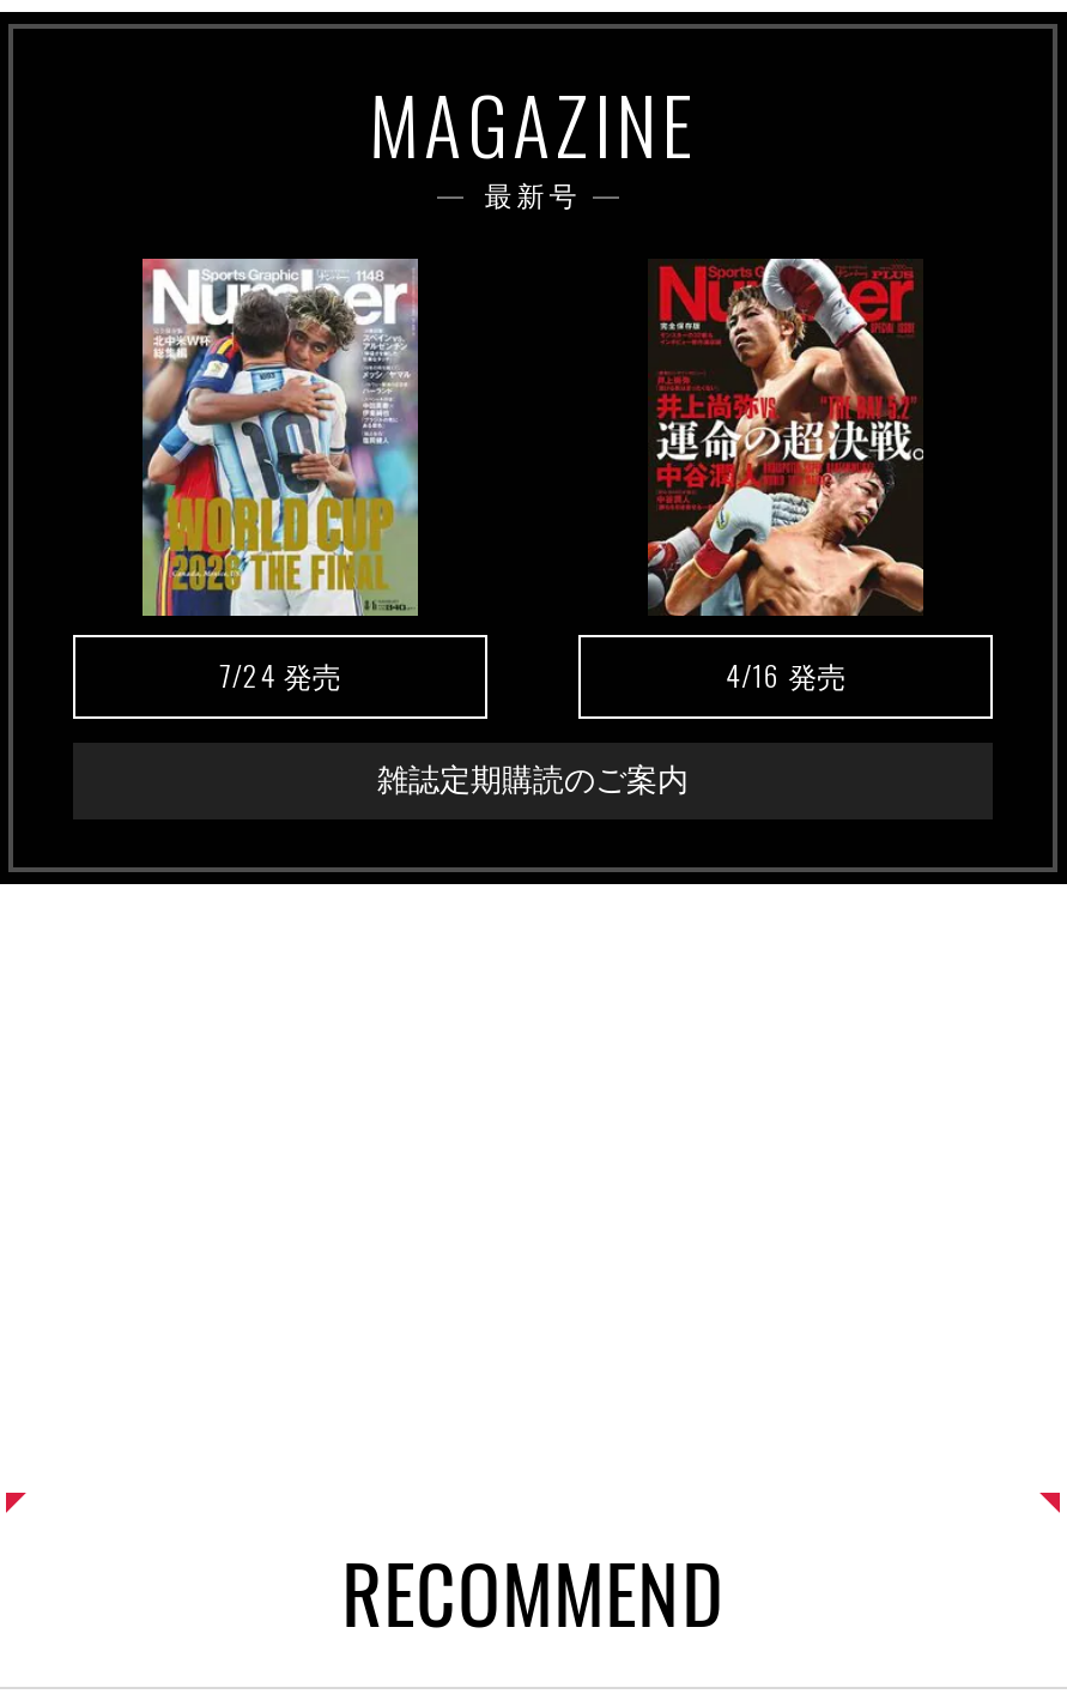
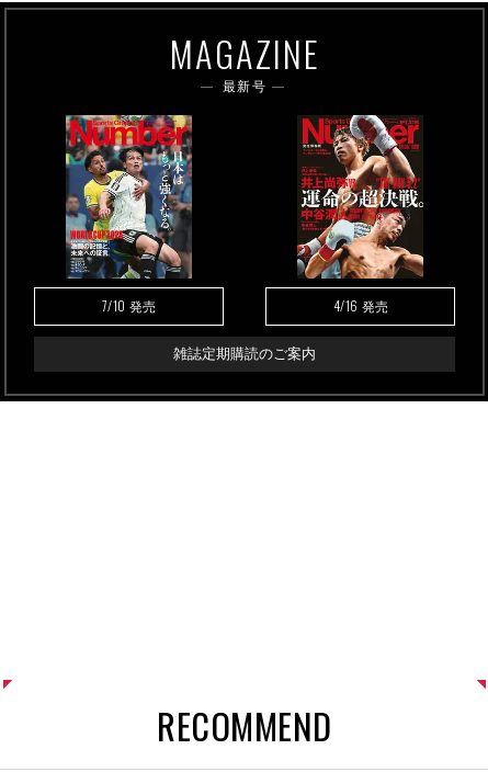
[140,256,420,696] [image] | 7/24発売 -> [66,114,192,315] [image] | 7/10発売

